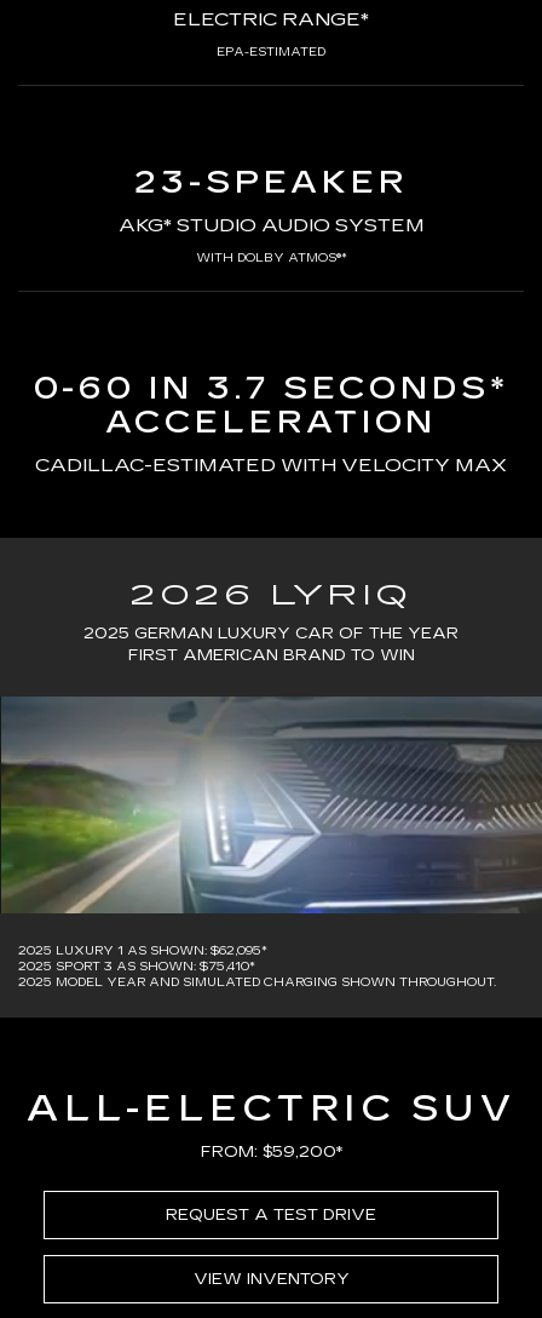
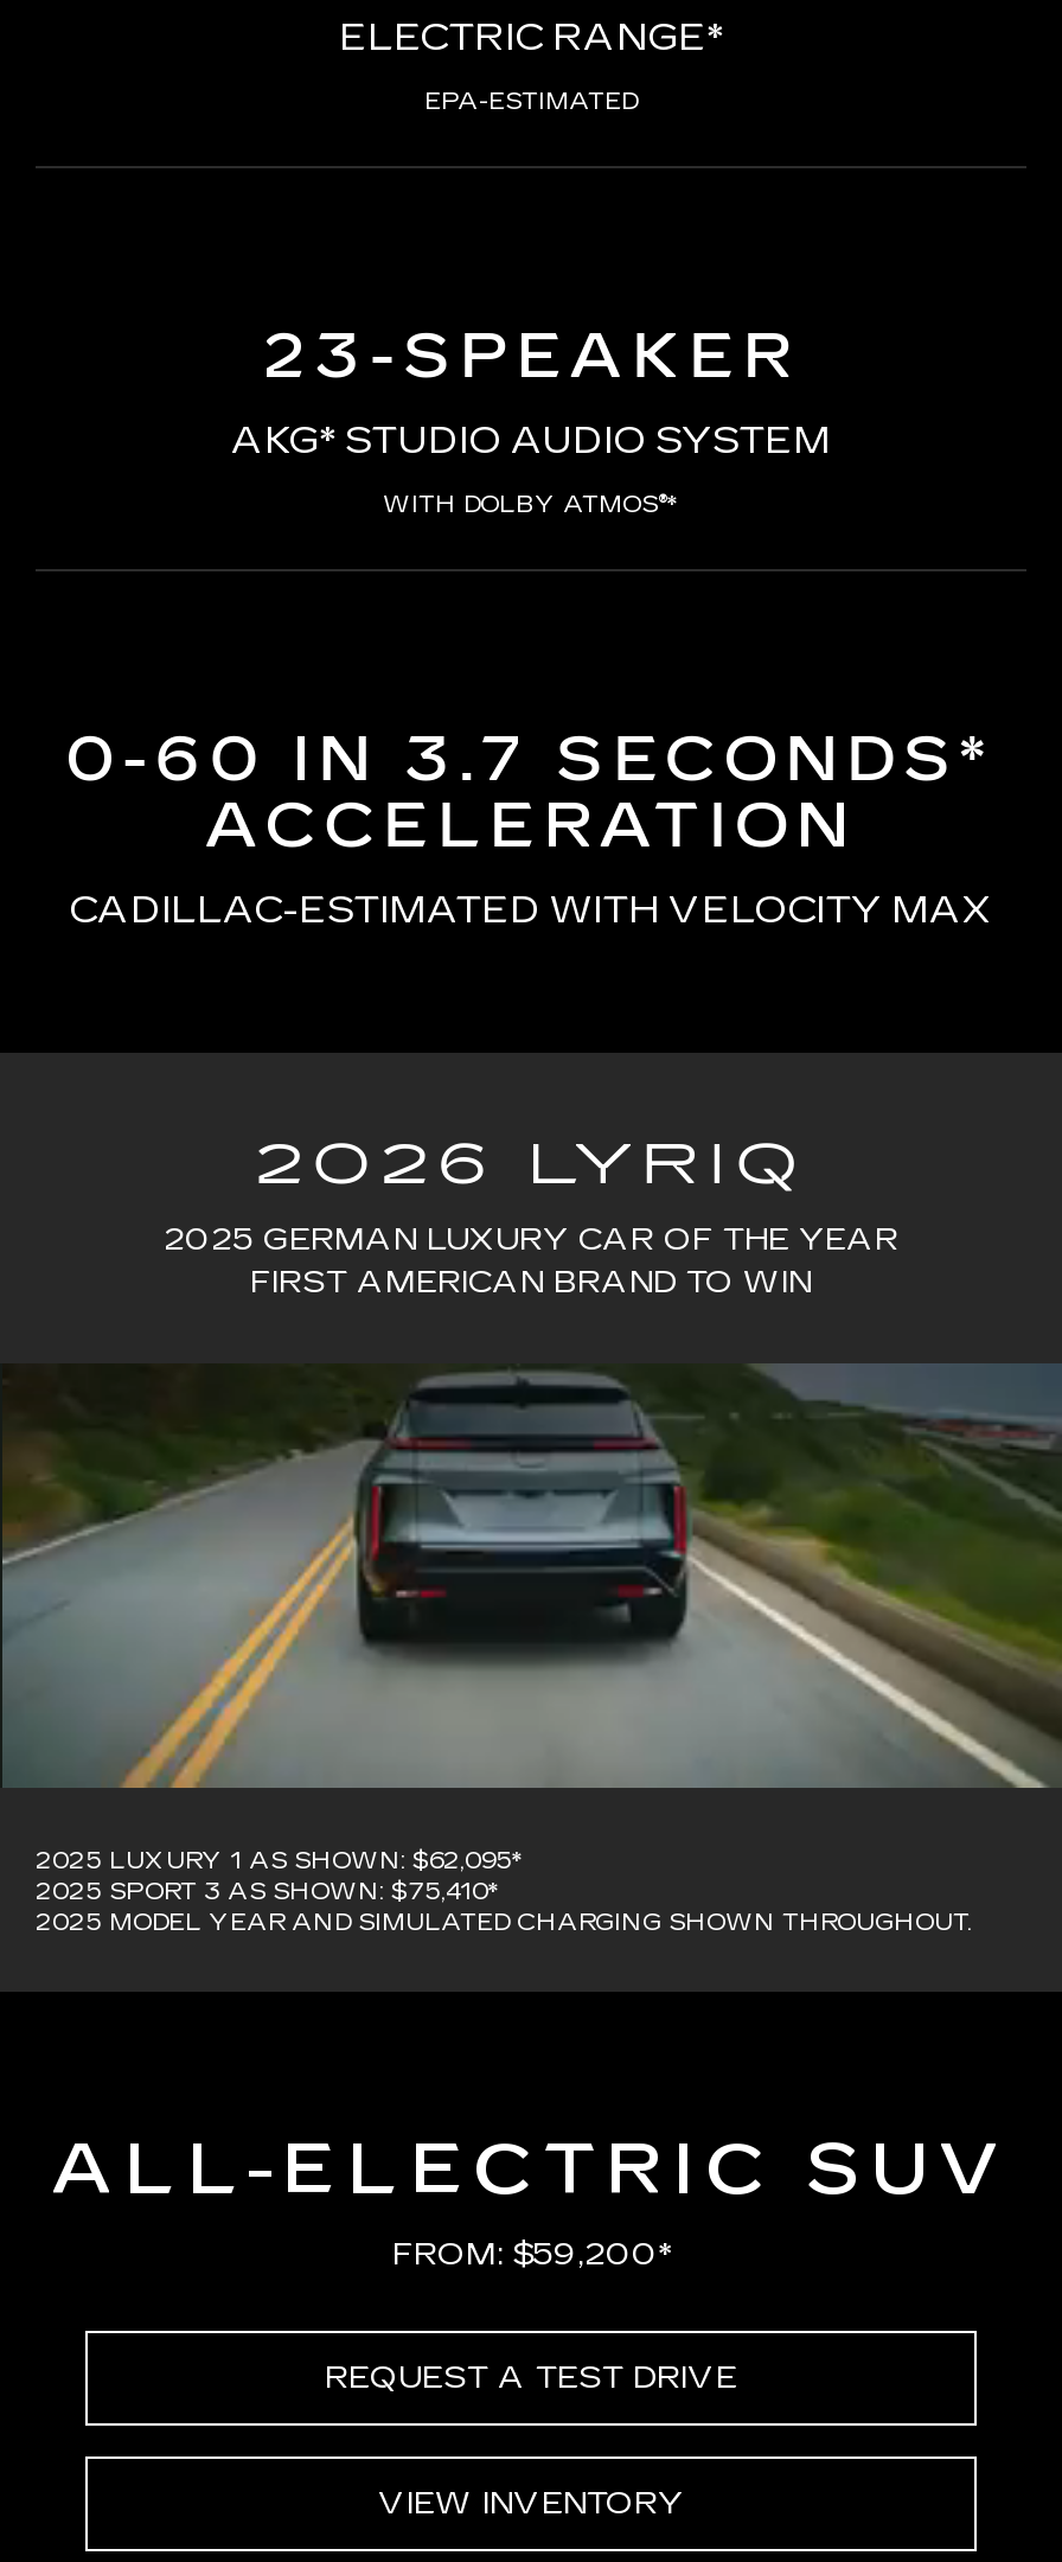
[4,697,538,913] [image] -> [7,1363,1055,1790] [image]

